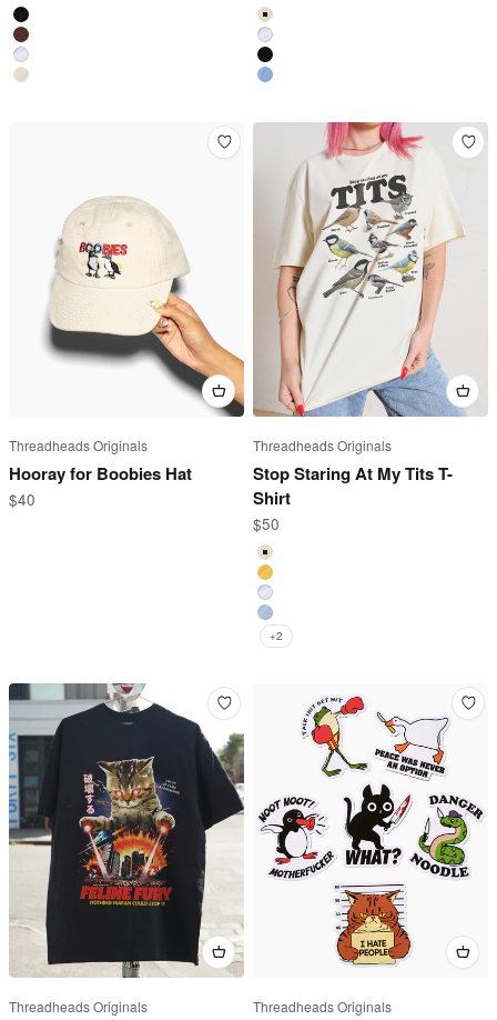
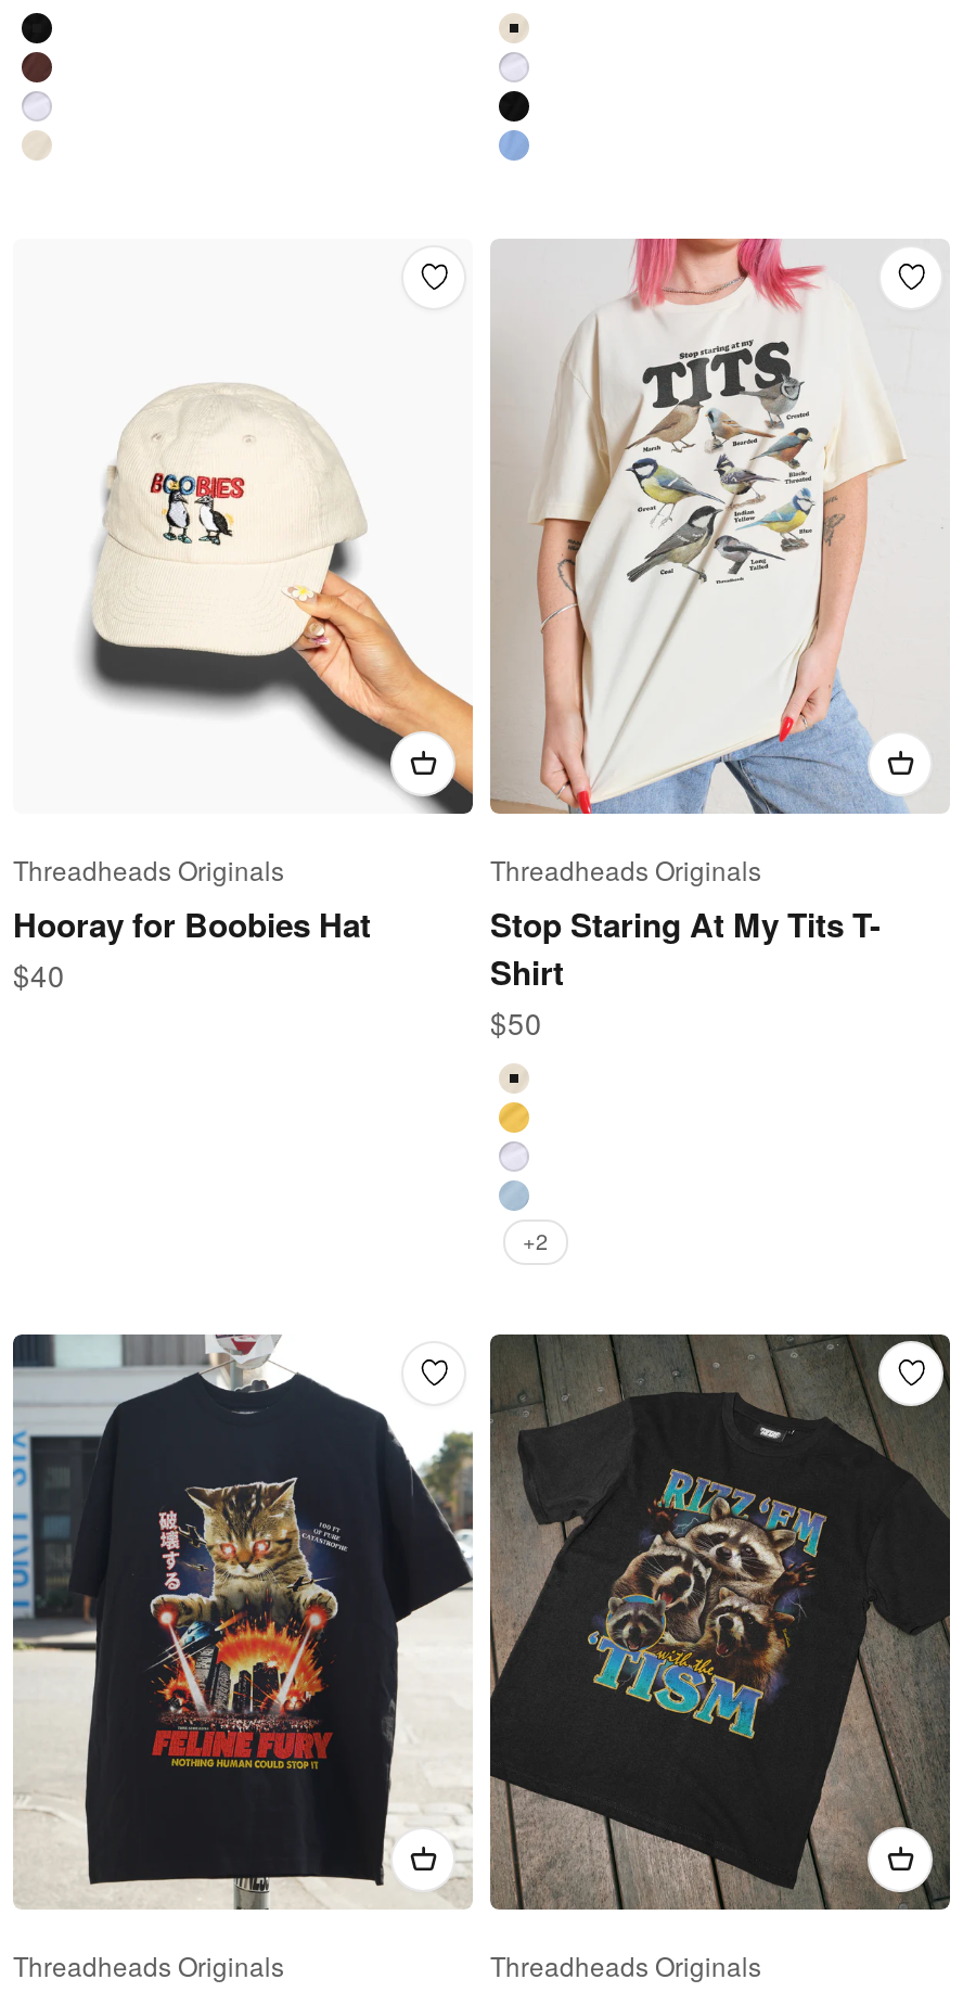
[253,683,488,978] [image] -> [488,1332,952,1912] [image]

